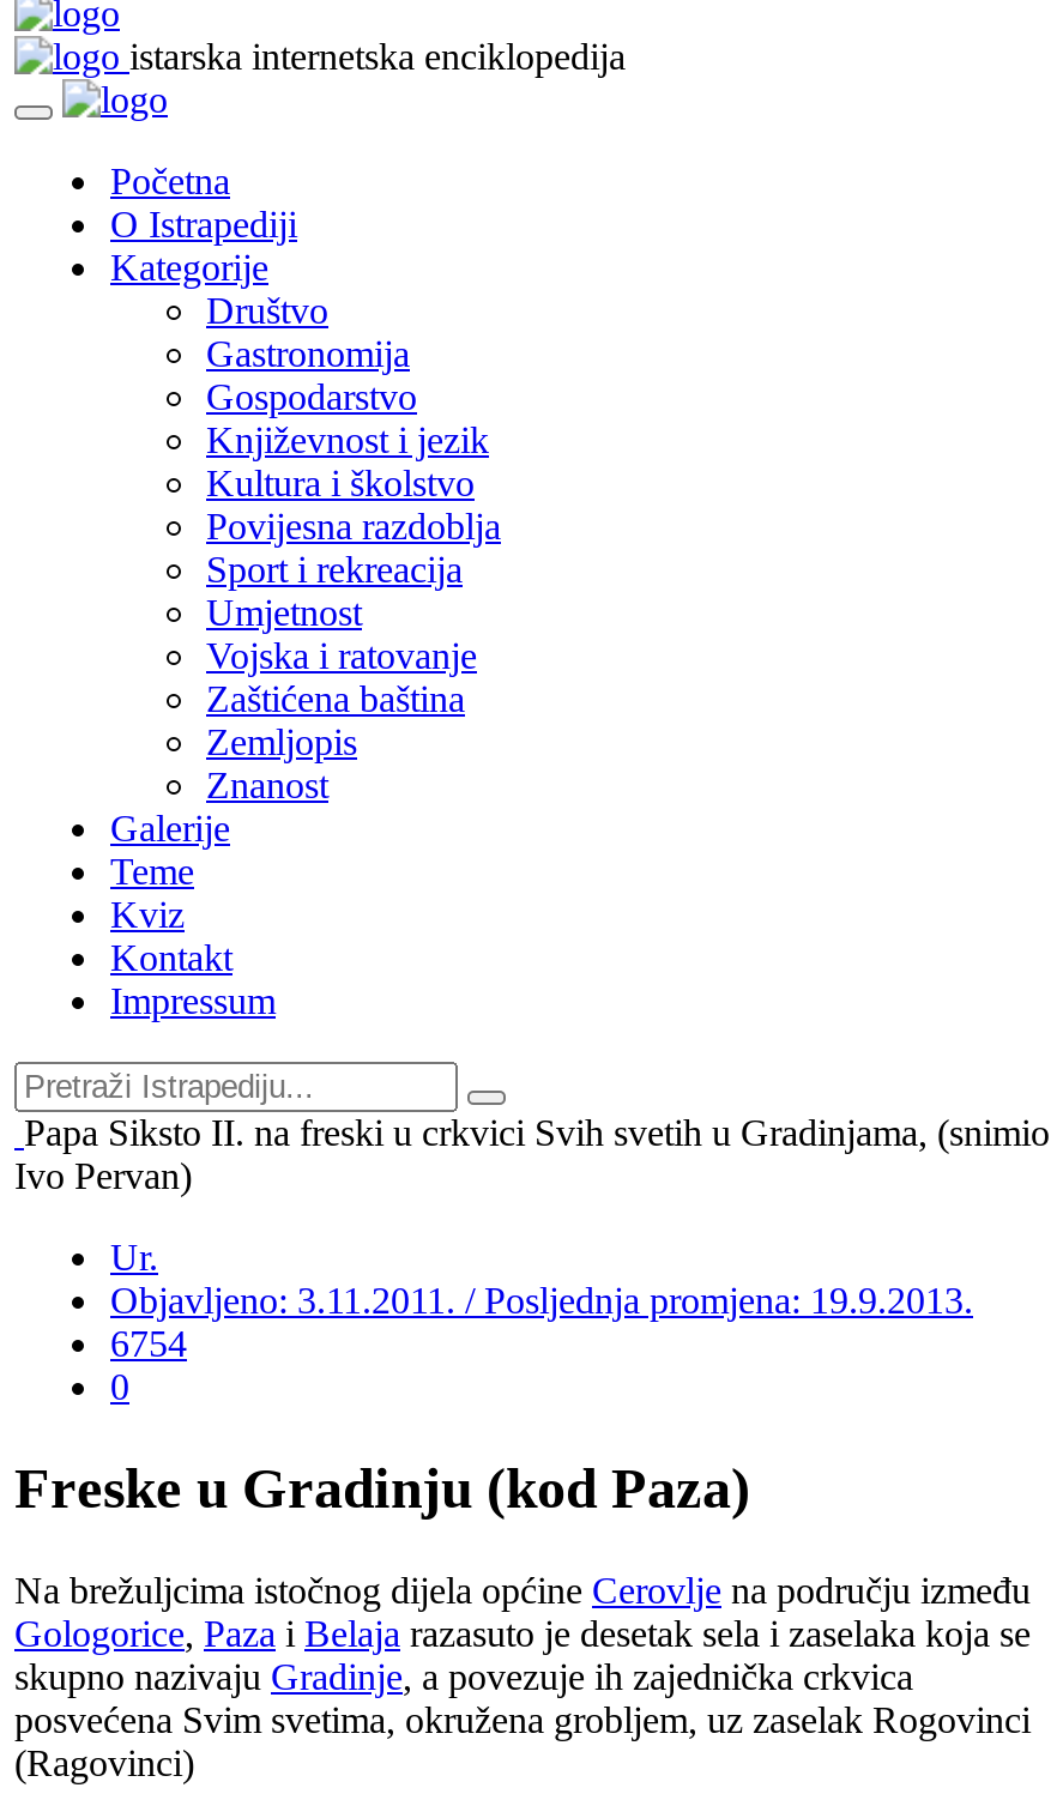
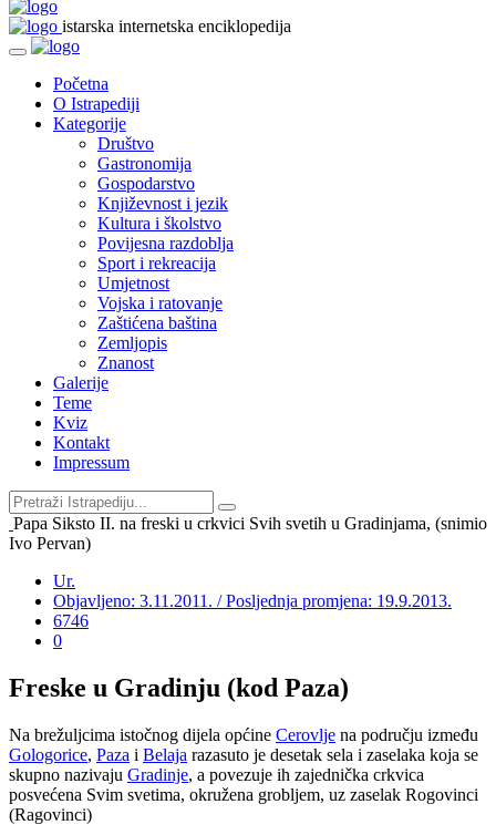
[110,1323,187,1364] 6754 -> [53,611,89,630] 6746

